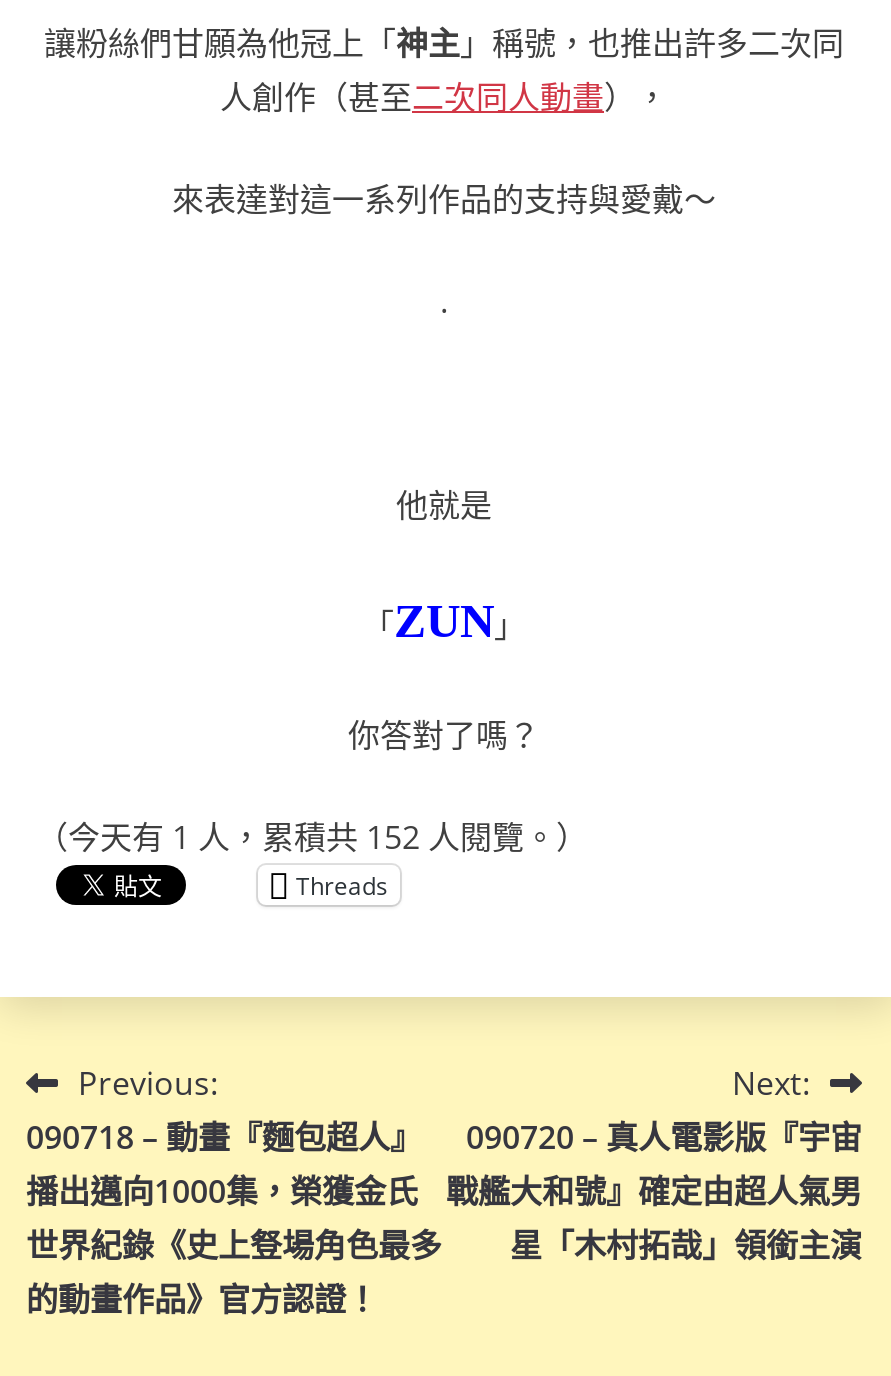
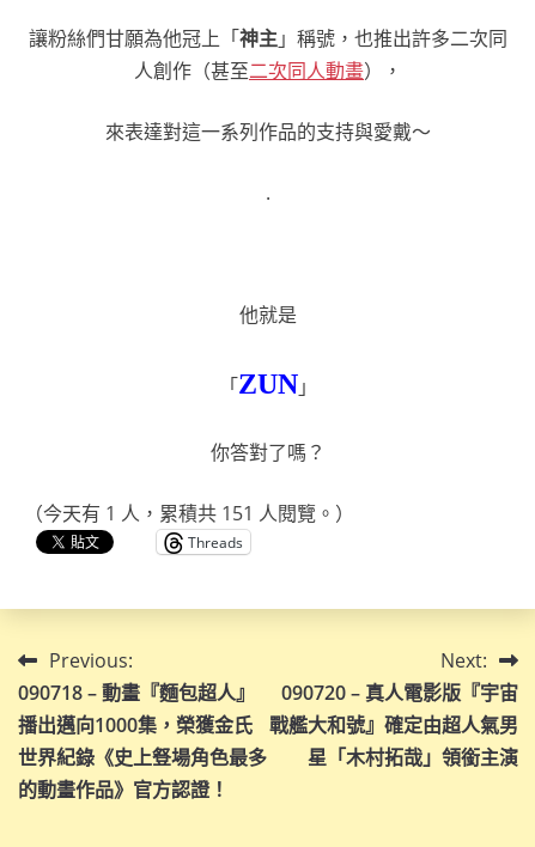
[36,815,588,859] （今天有 1 人，累積共 152 人閱覽。） -> [24,500,354,526] （今天有 1 人，累積共 151 人閱覽。）

